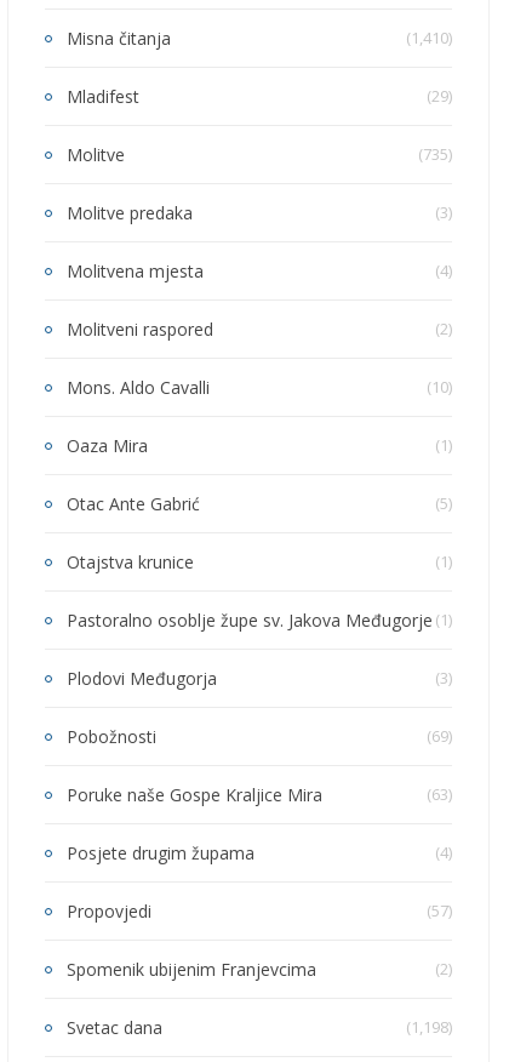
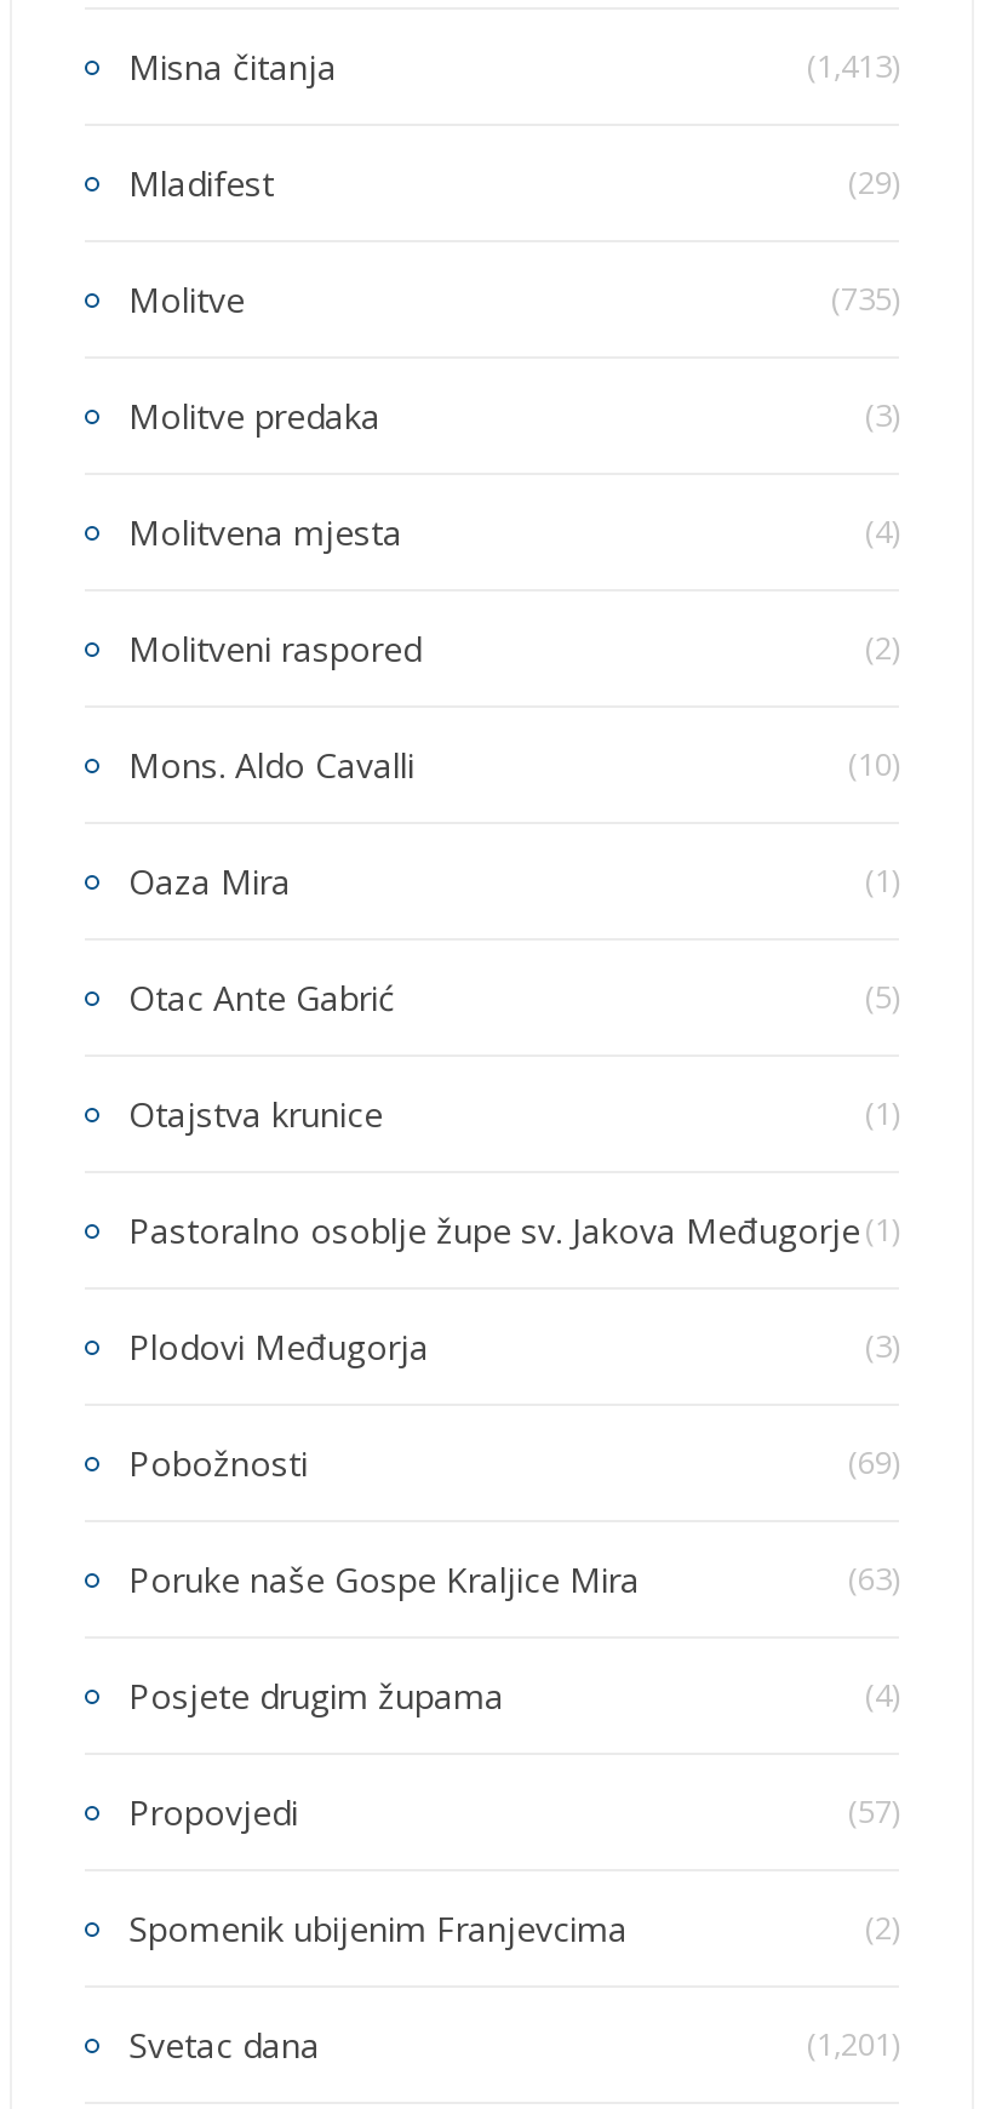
[406,27,452,49] (1,410) -> [807,44,899,88] (1,413)
[406,1016,452,1038] (1,198) -> [807,2022,899,2066] (1,201)

